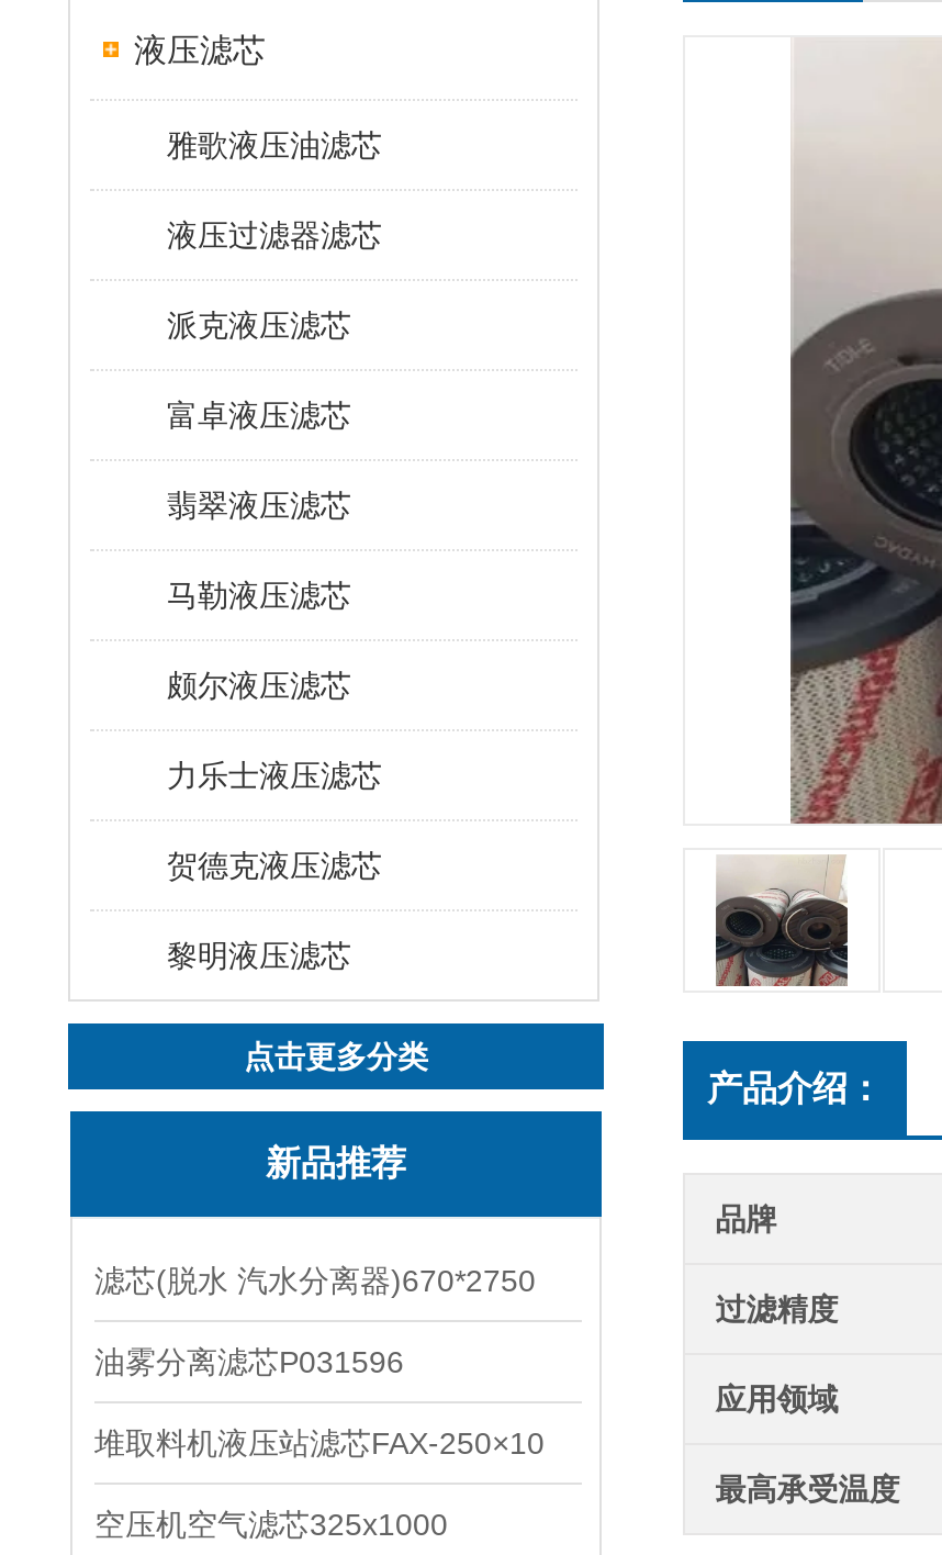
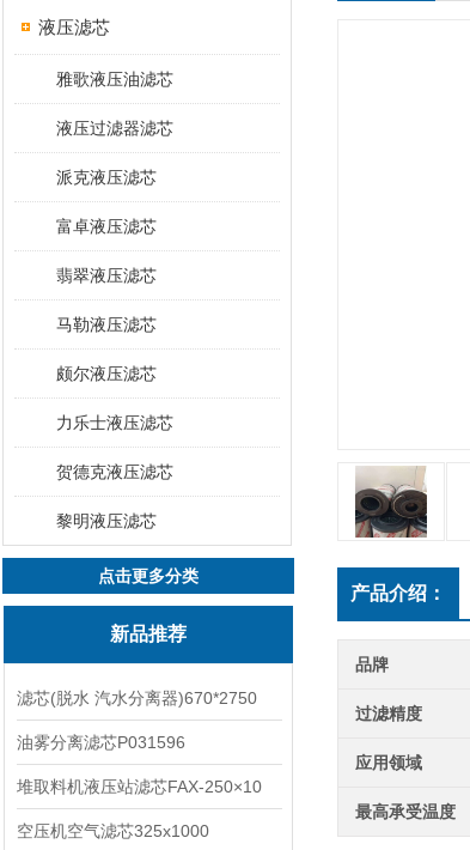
[788,40,935,826] [image] -> none

